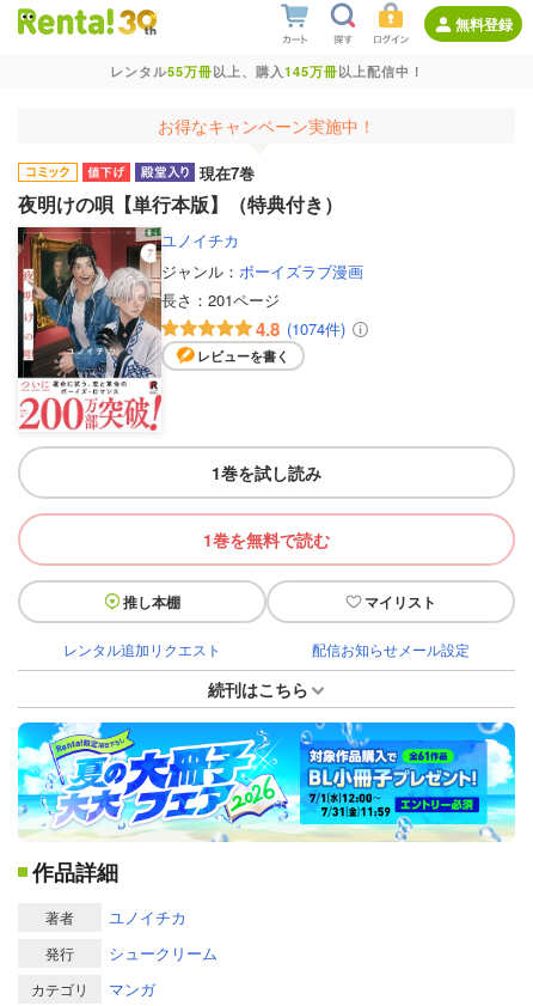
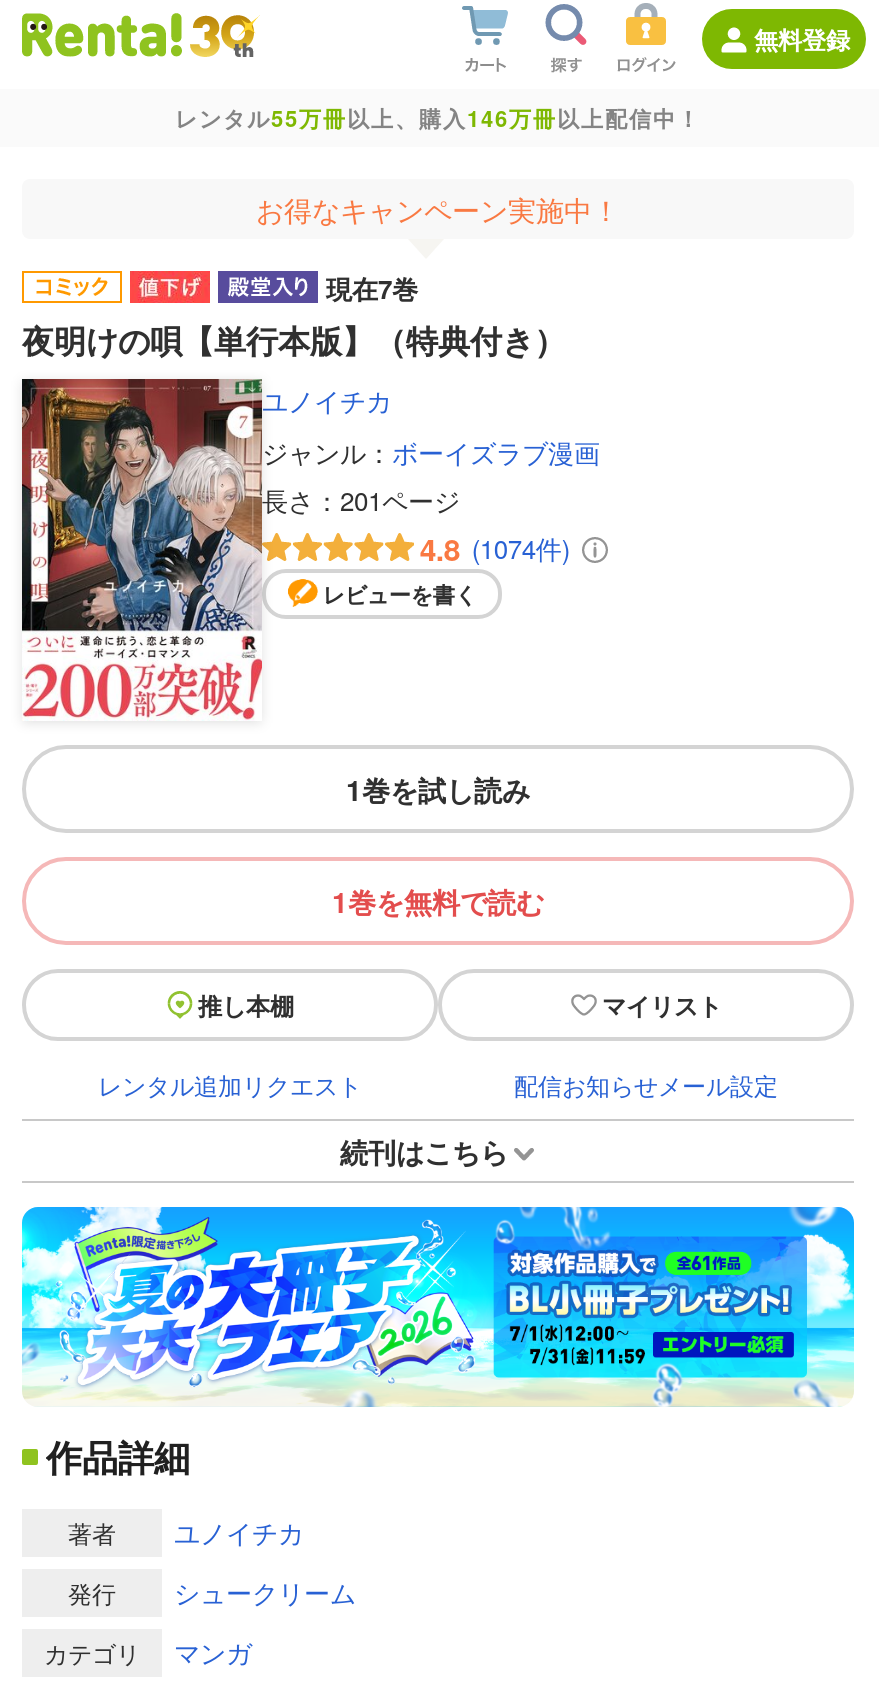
[109,62,424,80] レンタル55万冊以上、購入145万冊以上配信中！ -> [175,103,701,133] レンタル55万冊以上、購入146万冊以上配信中！

